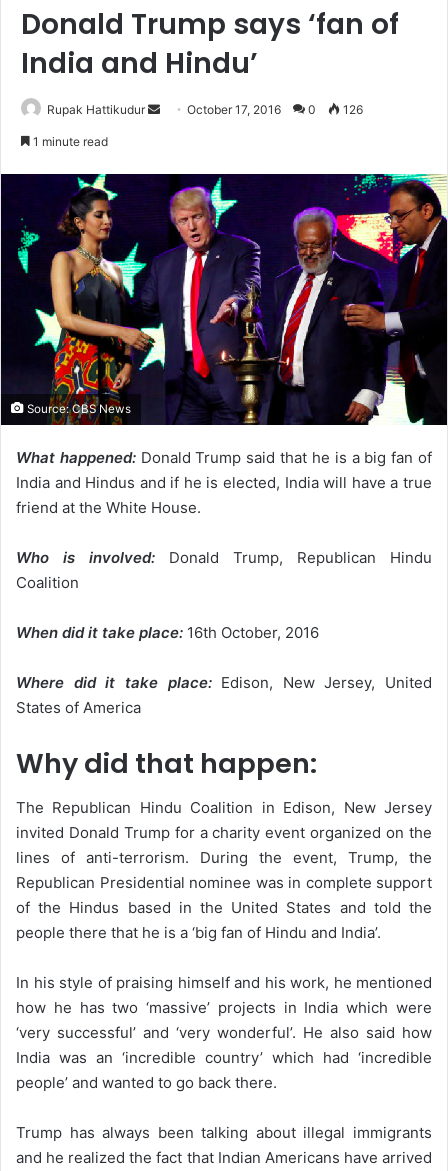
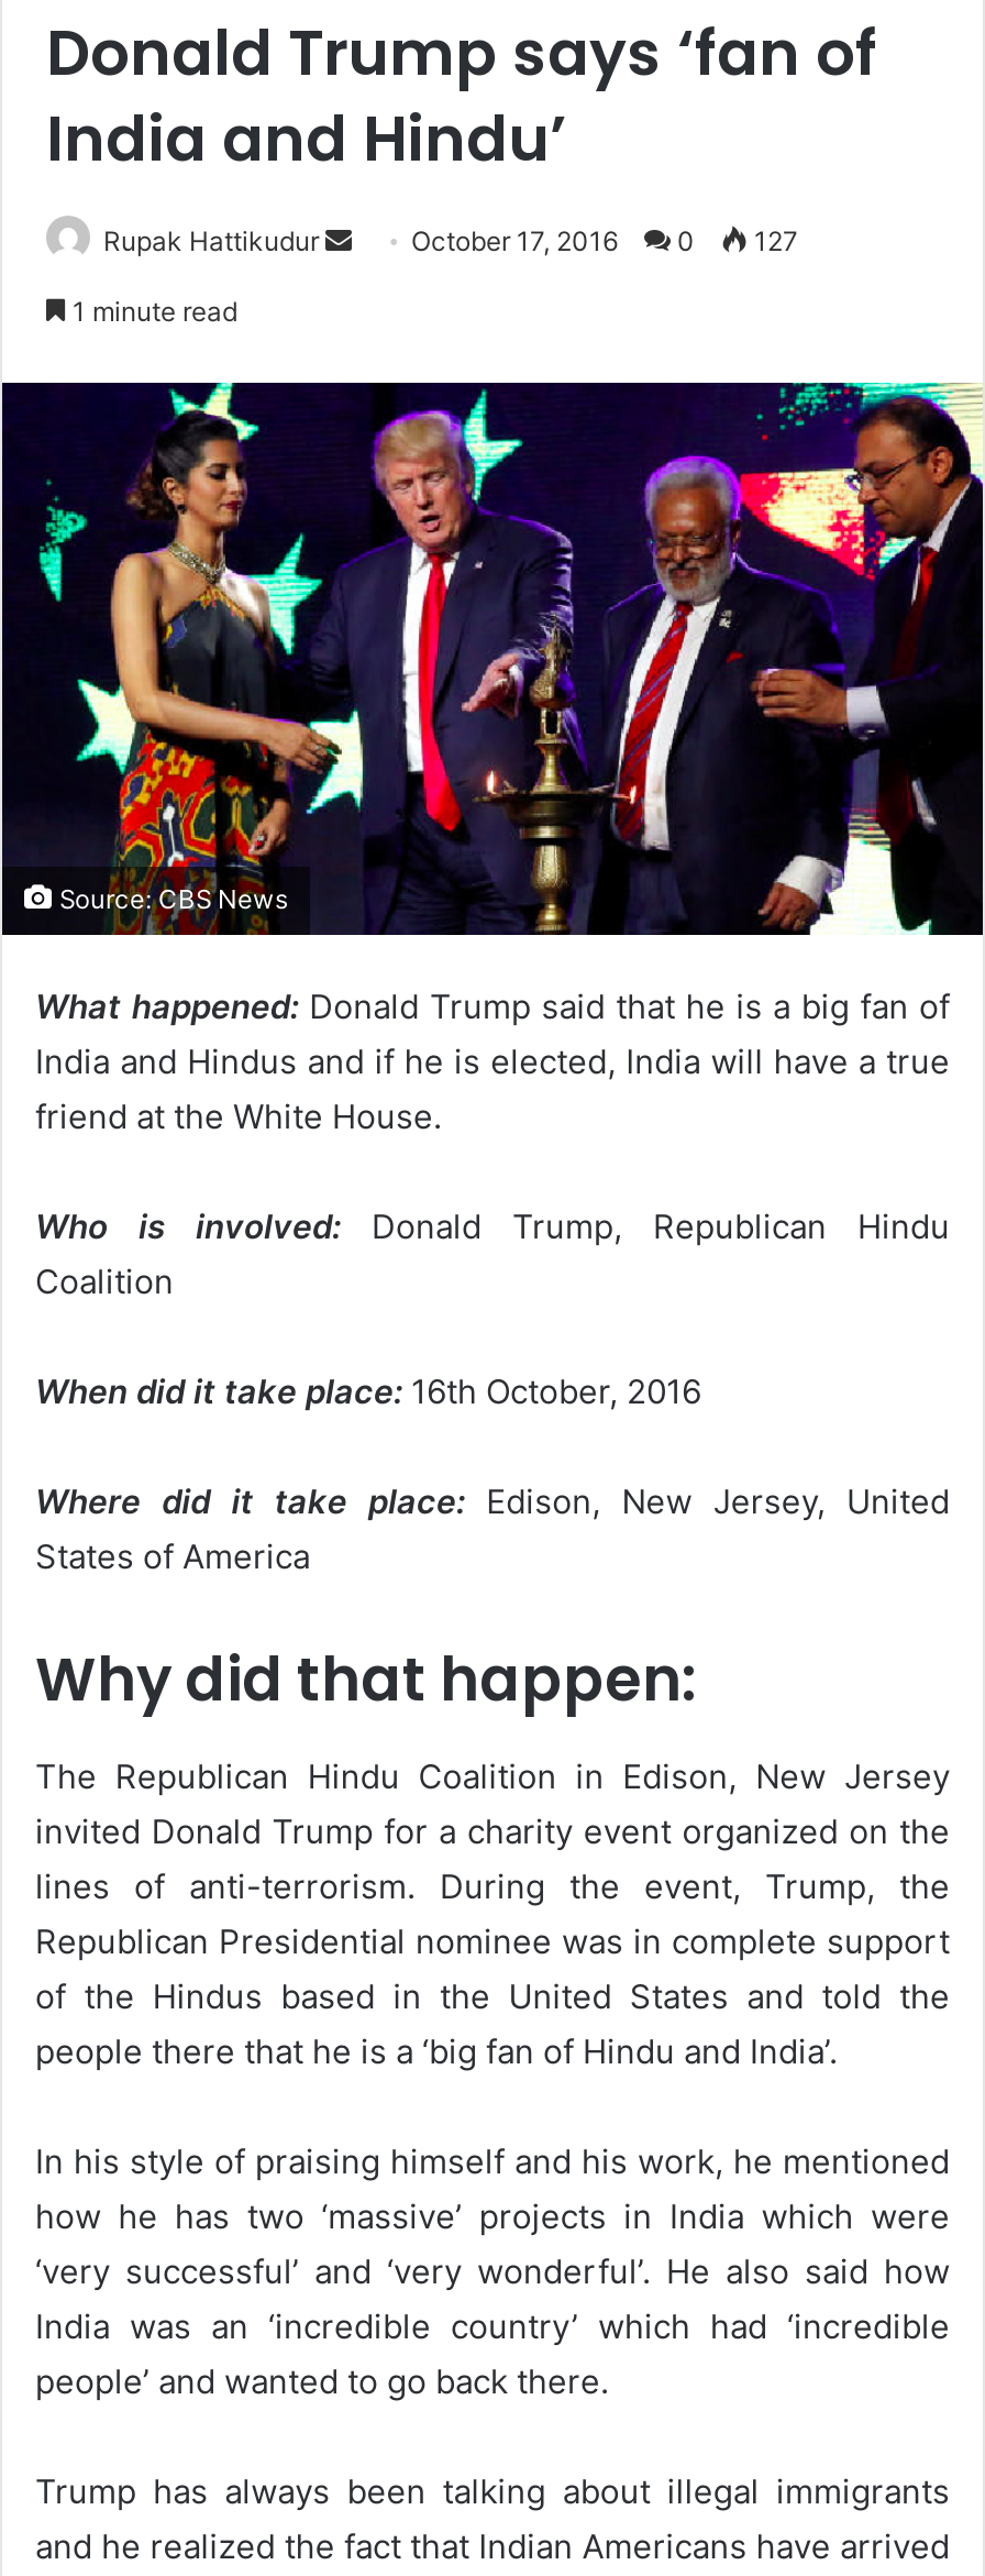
[340,102,363,117] 126 -> [748,224,798,257] 127

